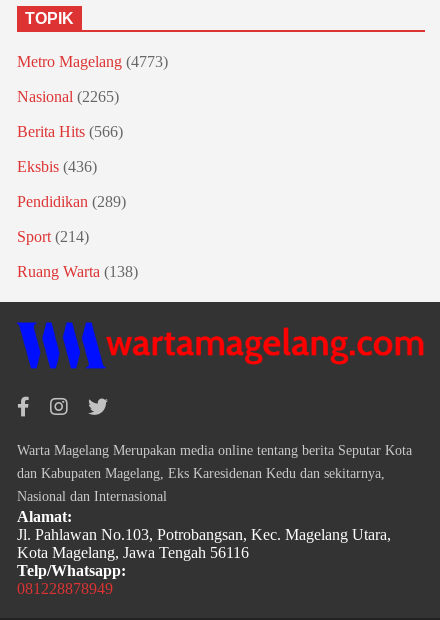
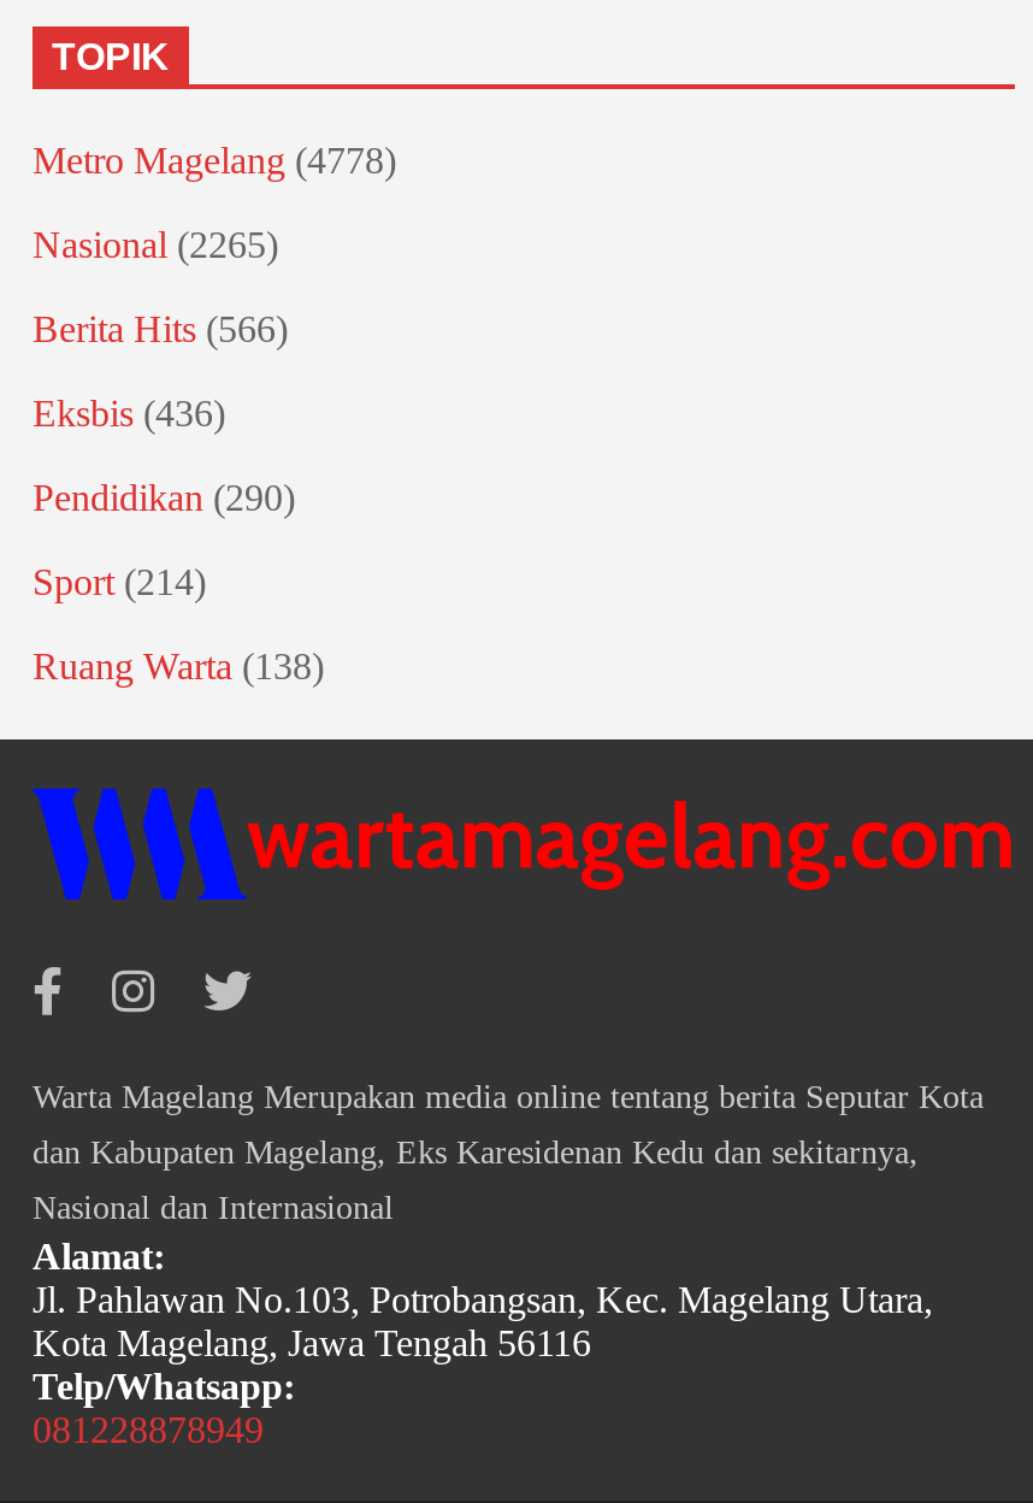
[17,53,168,70] Metro Magelang (4773) -> [33,140,396,181] Metro Magelang (4778)
[17,193,126,210] Pendidikan (289) -> [33,478,295,519] Pendidikan (290)

